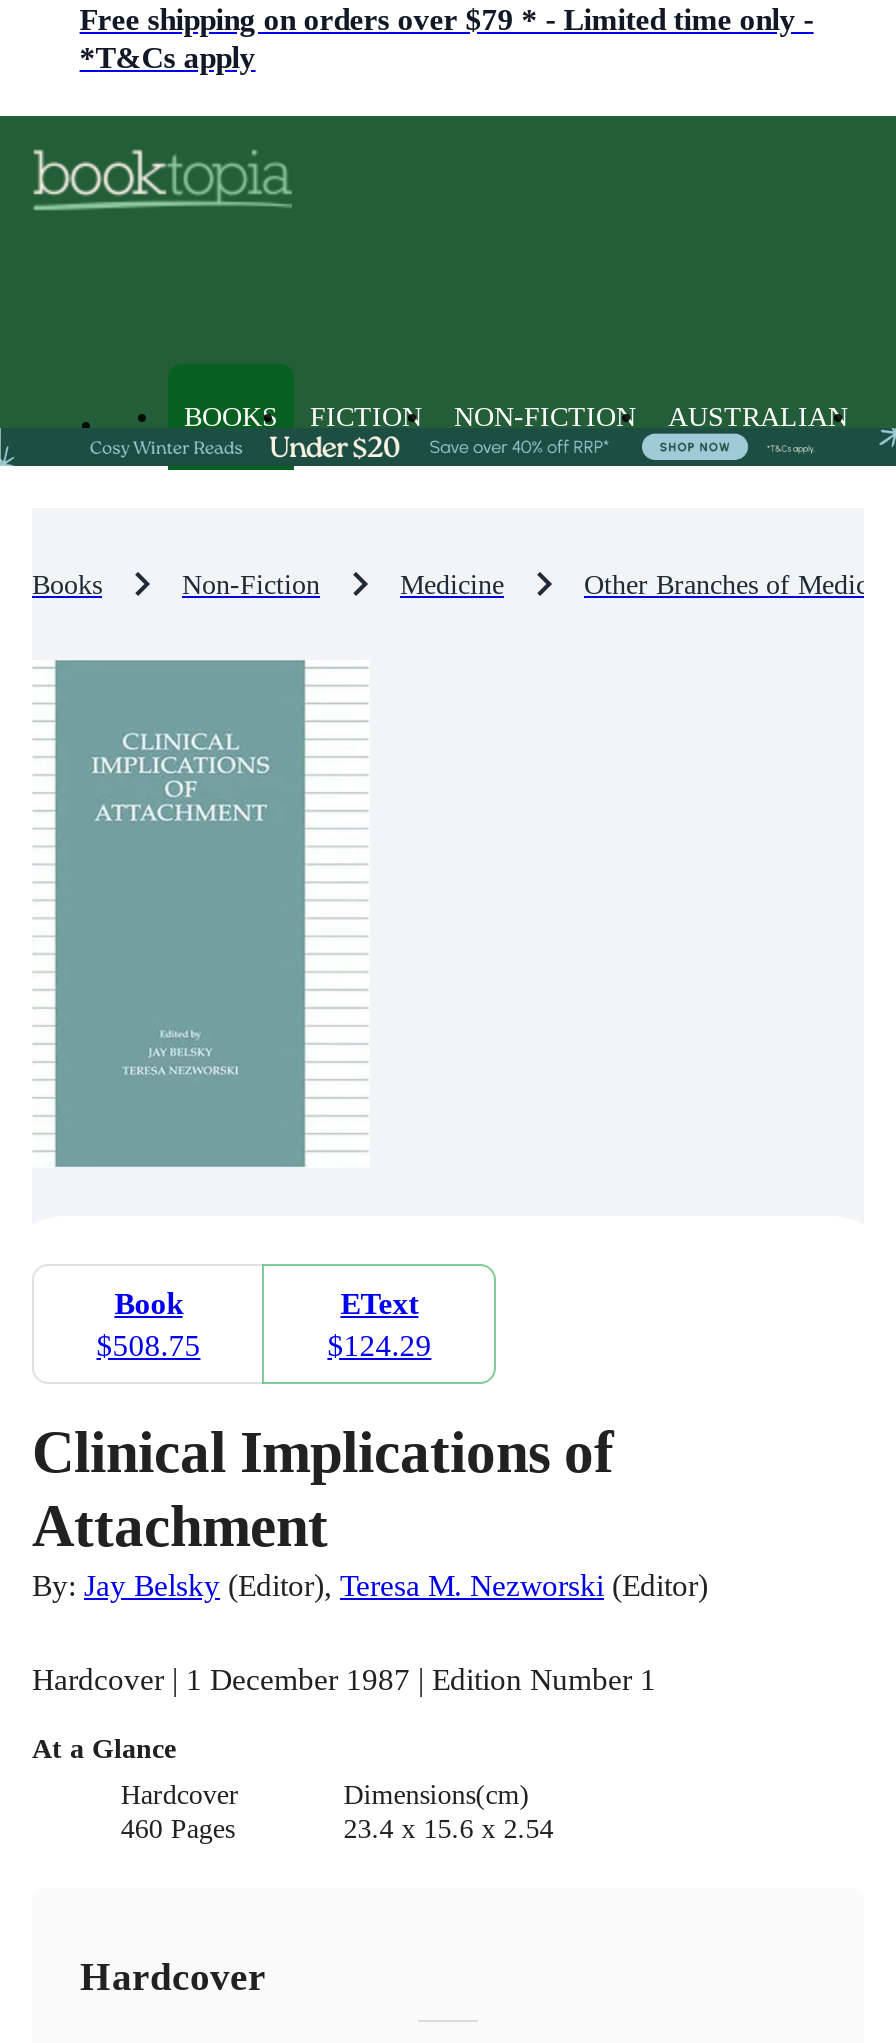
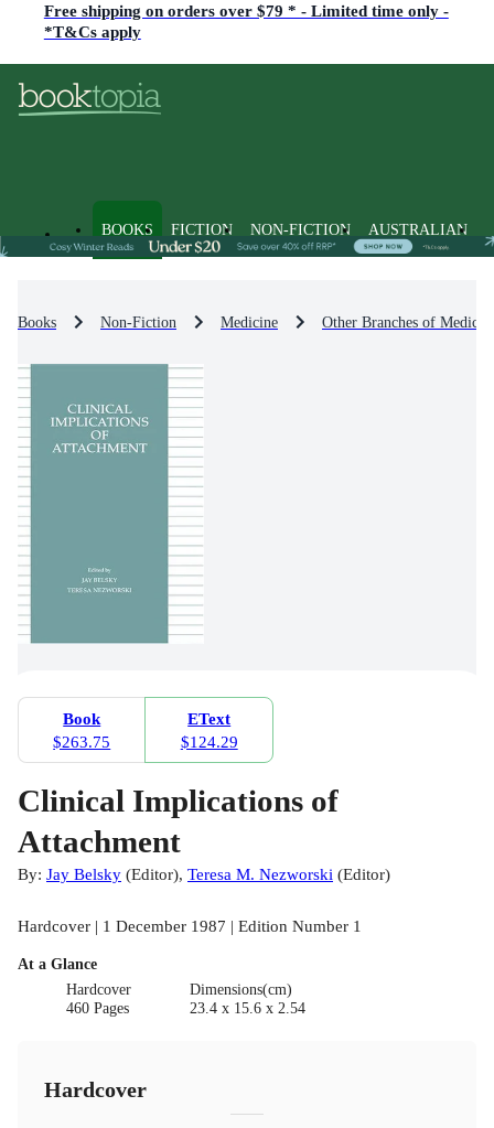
[96,1328,200,1362] $508.75 -> [53,732,110,751] $263.75

